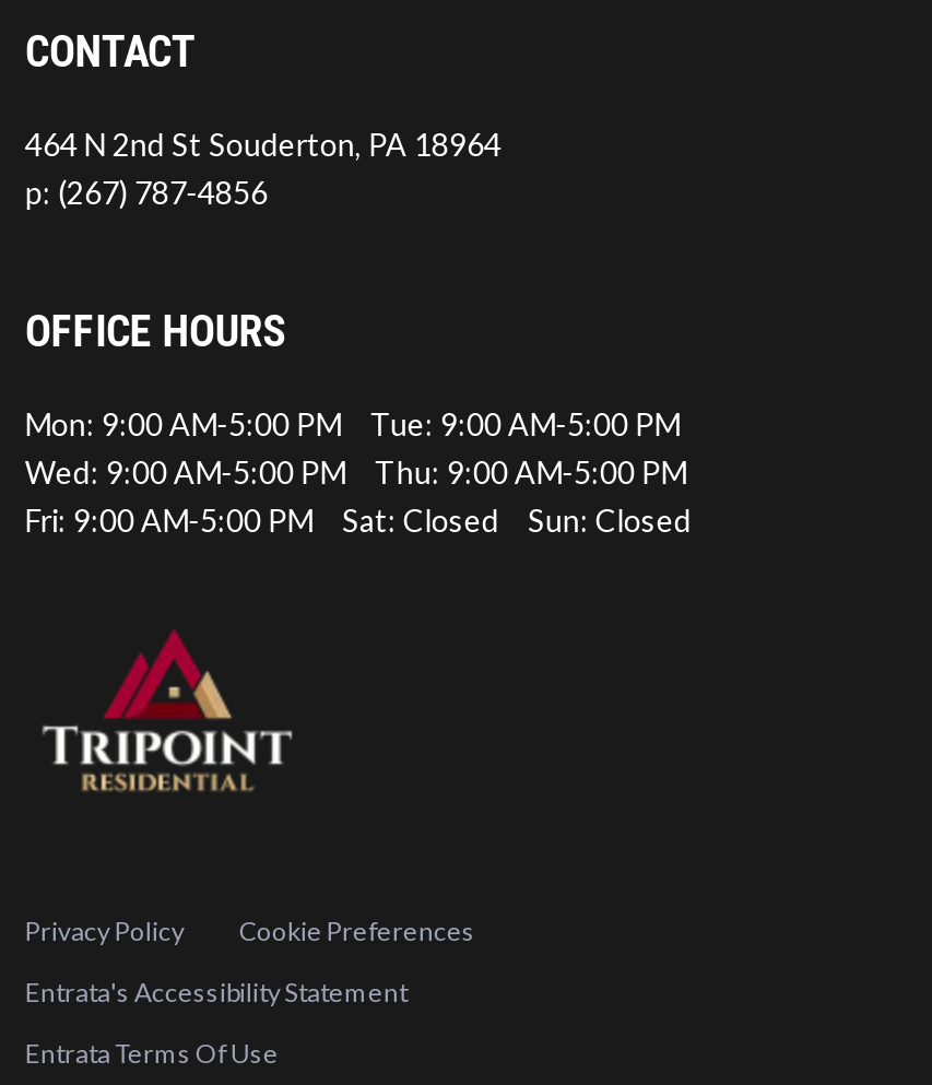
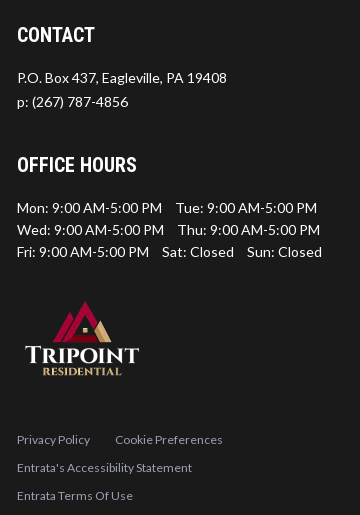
[25,126,501,163] 464 N 2nd St Souderton, PA 18964 -> [17,69,227,86] P.O. Box 437, Eagleville, PA 19408

